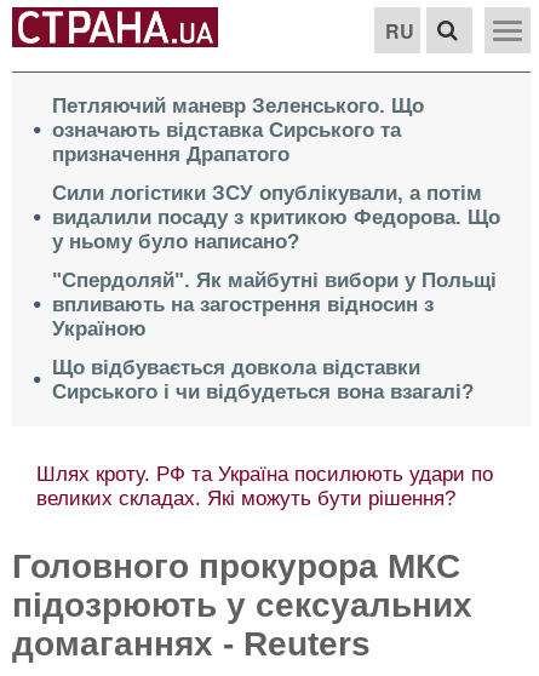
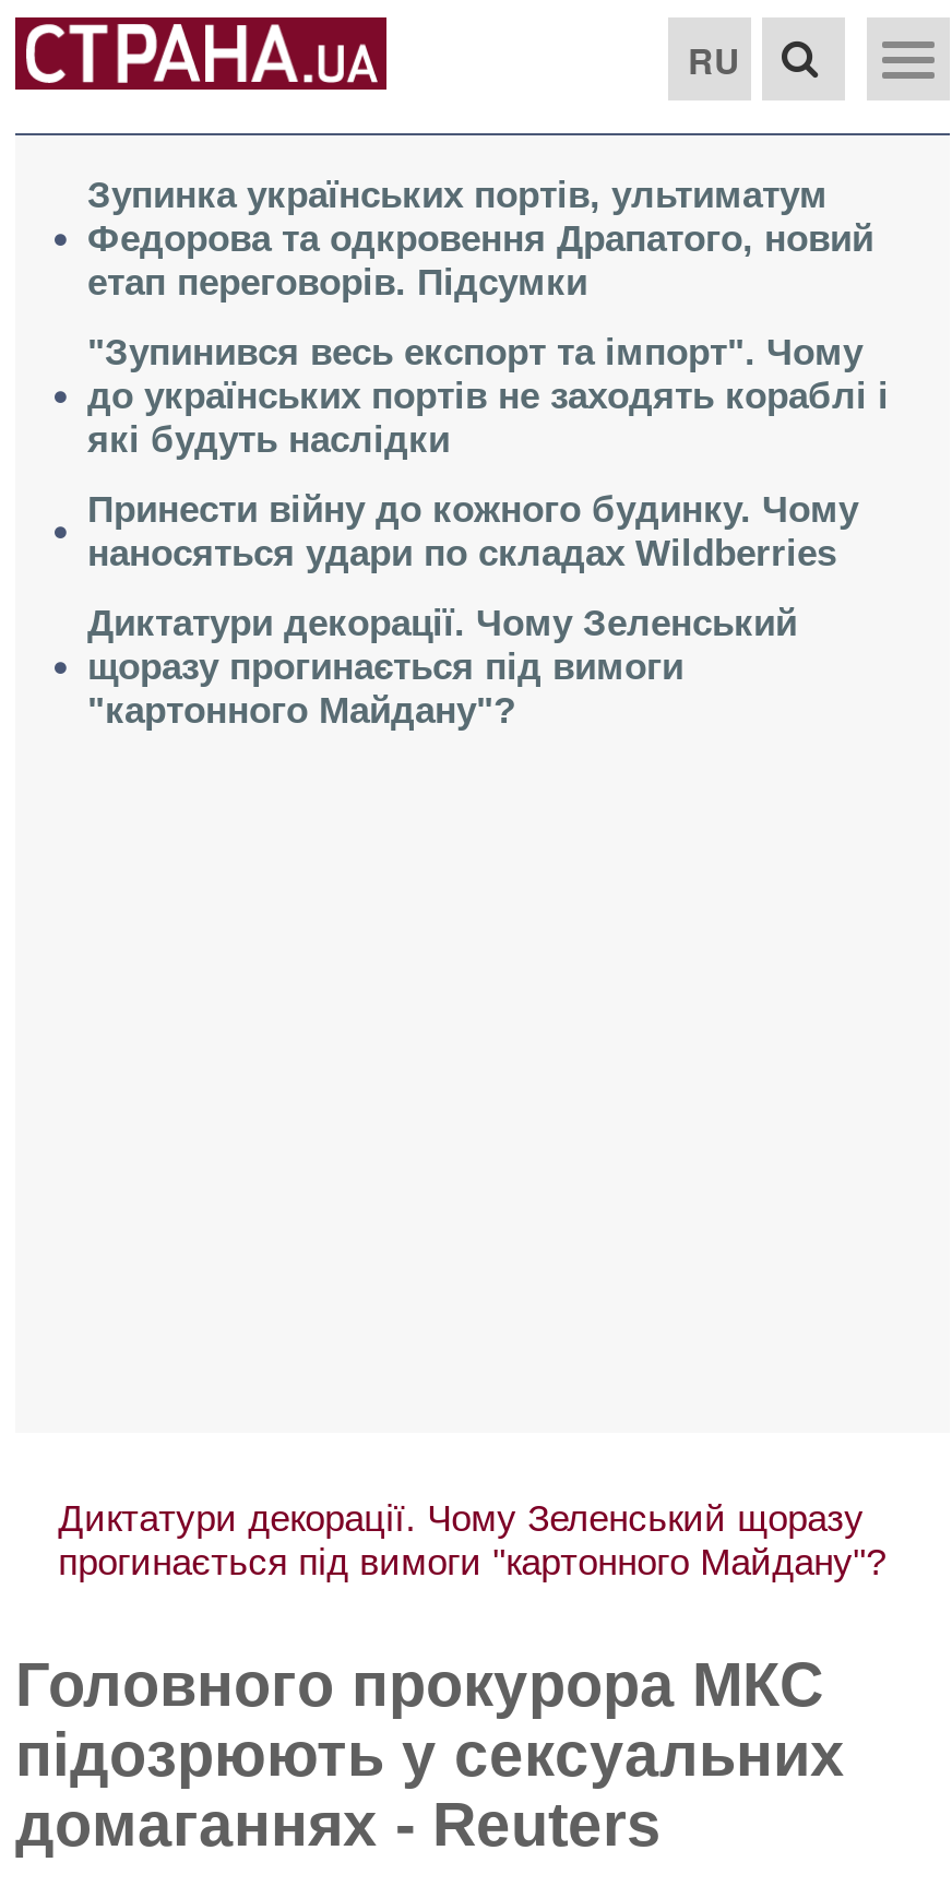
[52,94,424,166] Петляючий маневр Зеленського. Що | означають відставка Сирського та | призначення Драпатого -> [87,175,873,304] Зупинка українських портів, ультиматум | Федорова та одкровення Драпатого, новий | етап переговорів. Підсумки
[52,182,500,253] Сили логістики ЗСУ опублікували, а потім | видалили посаду з критикою Федорова. Що | у ньому було написано? -> [87,332,889,461] "Зупинився весь експорт та імпорт". Чому | до українських портів не заходять кораблі і | які будуть наслідки
[52,269,497,340] "Спердоляй". Як майбутні вибори у Польщі | впливають на загострення відносин з | Україною -> [87,489,858,574] Принести війну до кожного будинку. Чому | наносяться удари по складах Wildberries
[52,356,474,403] Що відбувається довкола відставки | Сирського і чи відбудеться вона взагалі? -> [87,603,797,732] Диктатури декорації. Чому Зеленський | щоразу прогинається під вимоги | "картонного Майдану"?
[36,463,492,510] Шлях кроту. РФ та Україна посилюють удари по | великих складах. Які можуть бути рішення? -> [58,1498,886,1583] Диктатури декорації. Чому Зеленський щоразу | прогинається під вимоги "картонного Майдану"?

